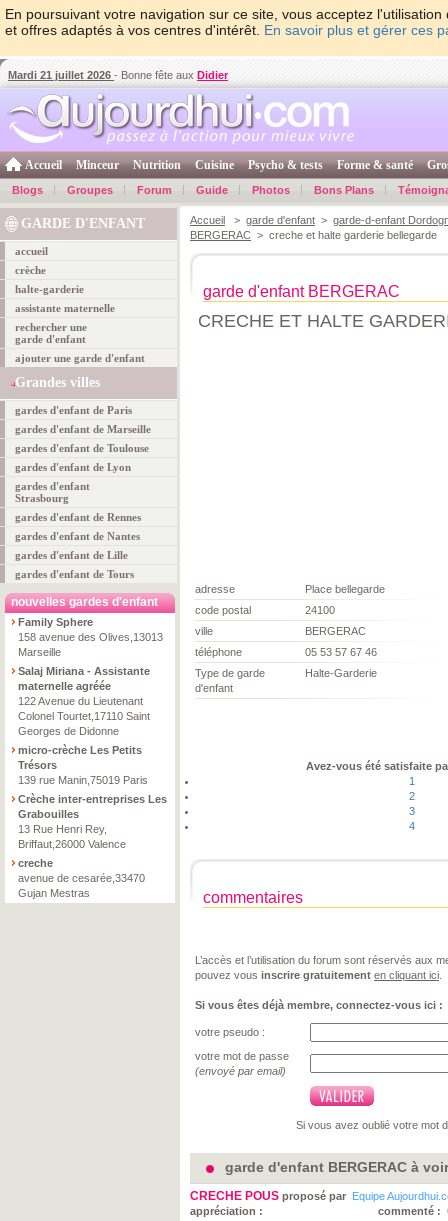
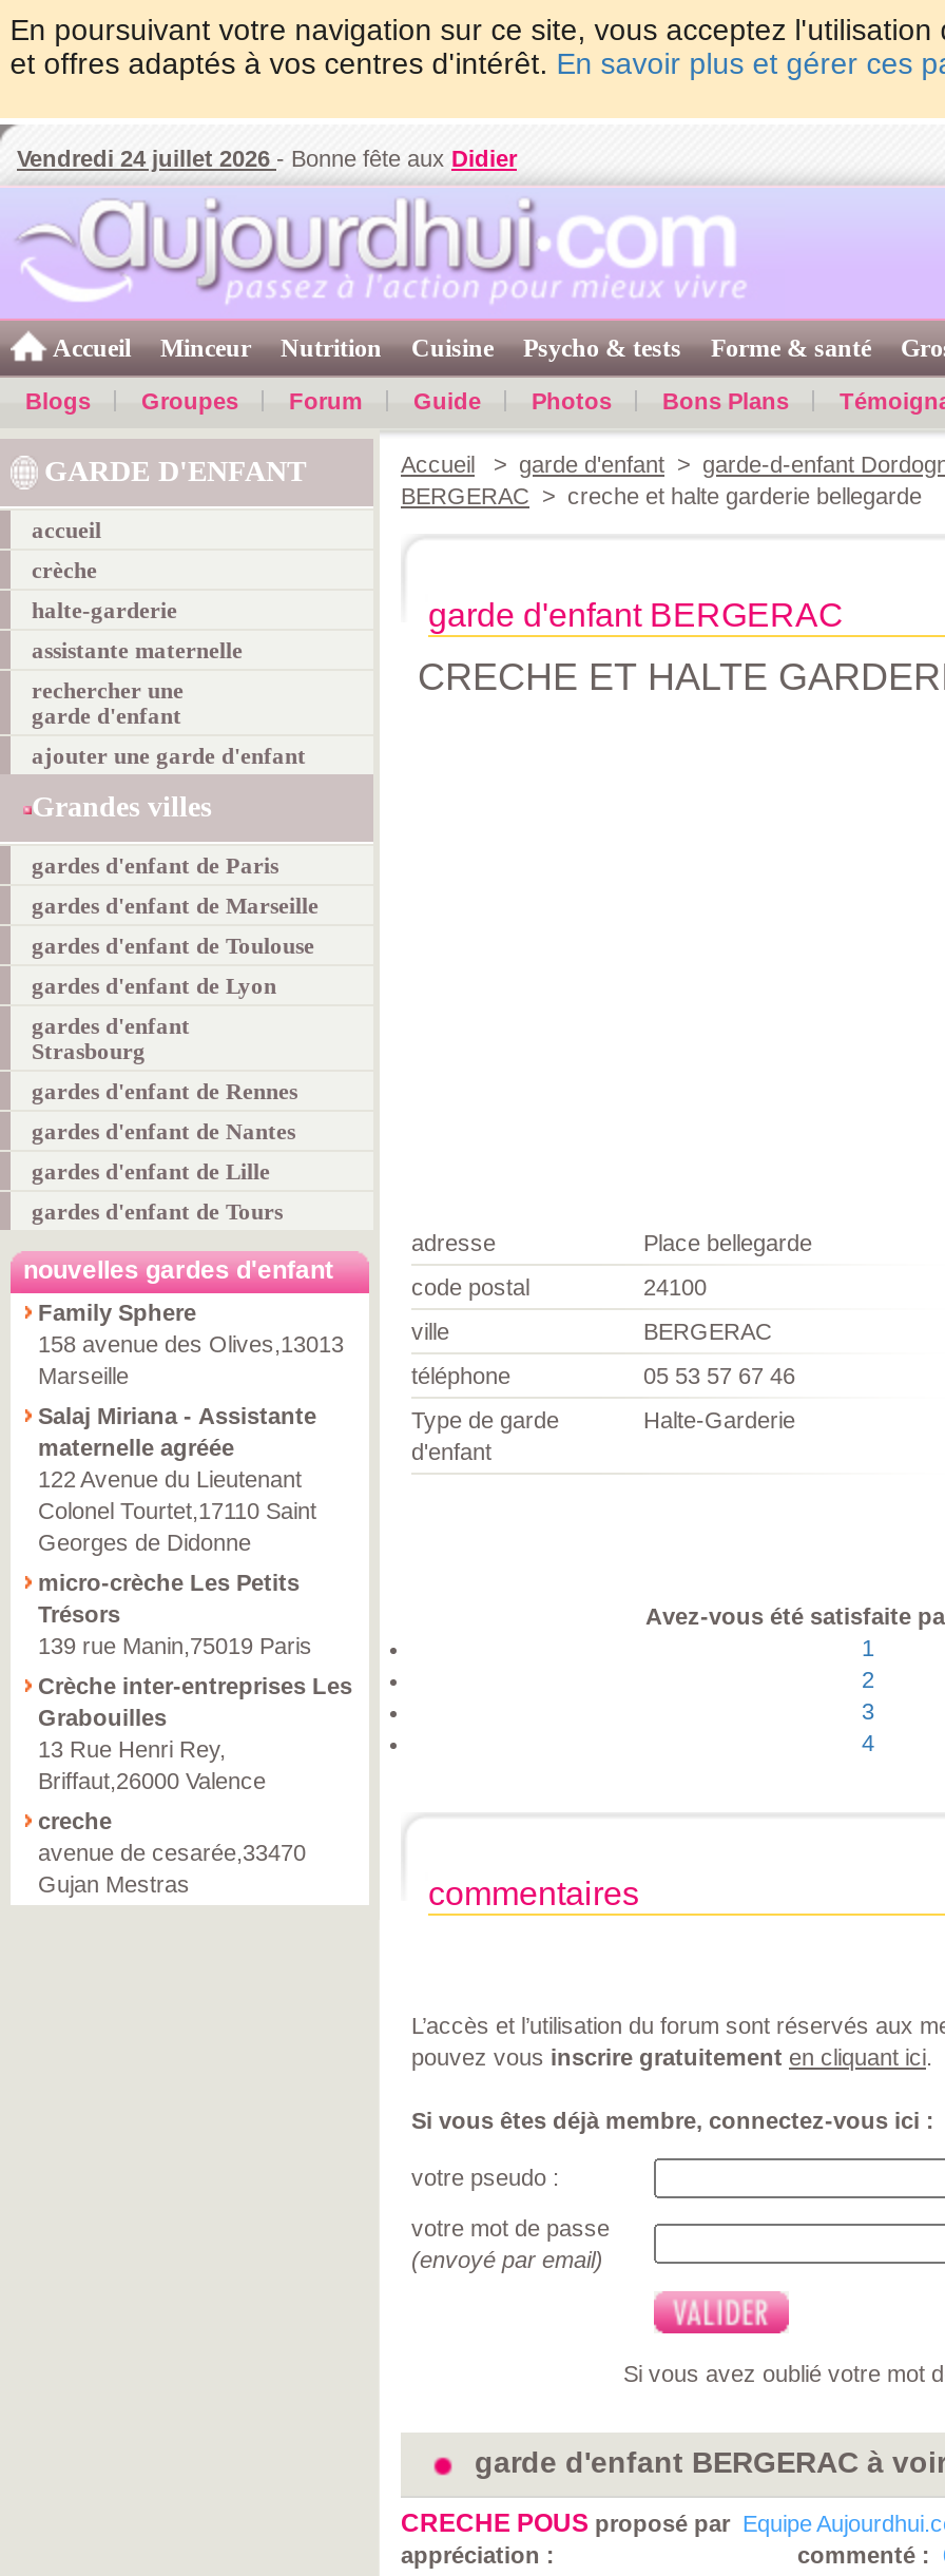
[8,69,228,81] Mardi 21 juillet 2026 - Bonne fête aux Didier -> [17,146,517,171] Vendredi 24 juillet 2026 - Bonne fête aux Didier

